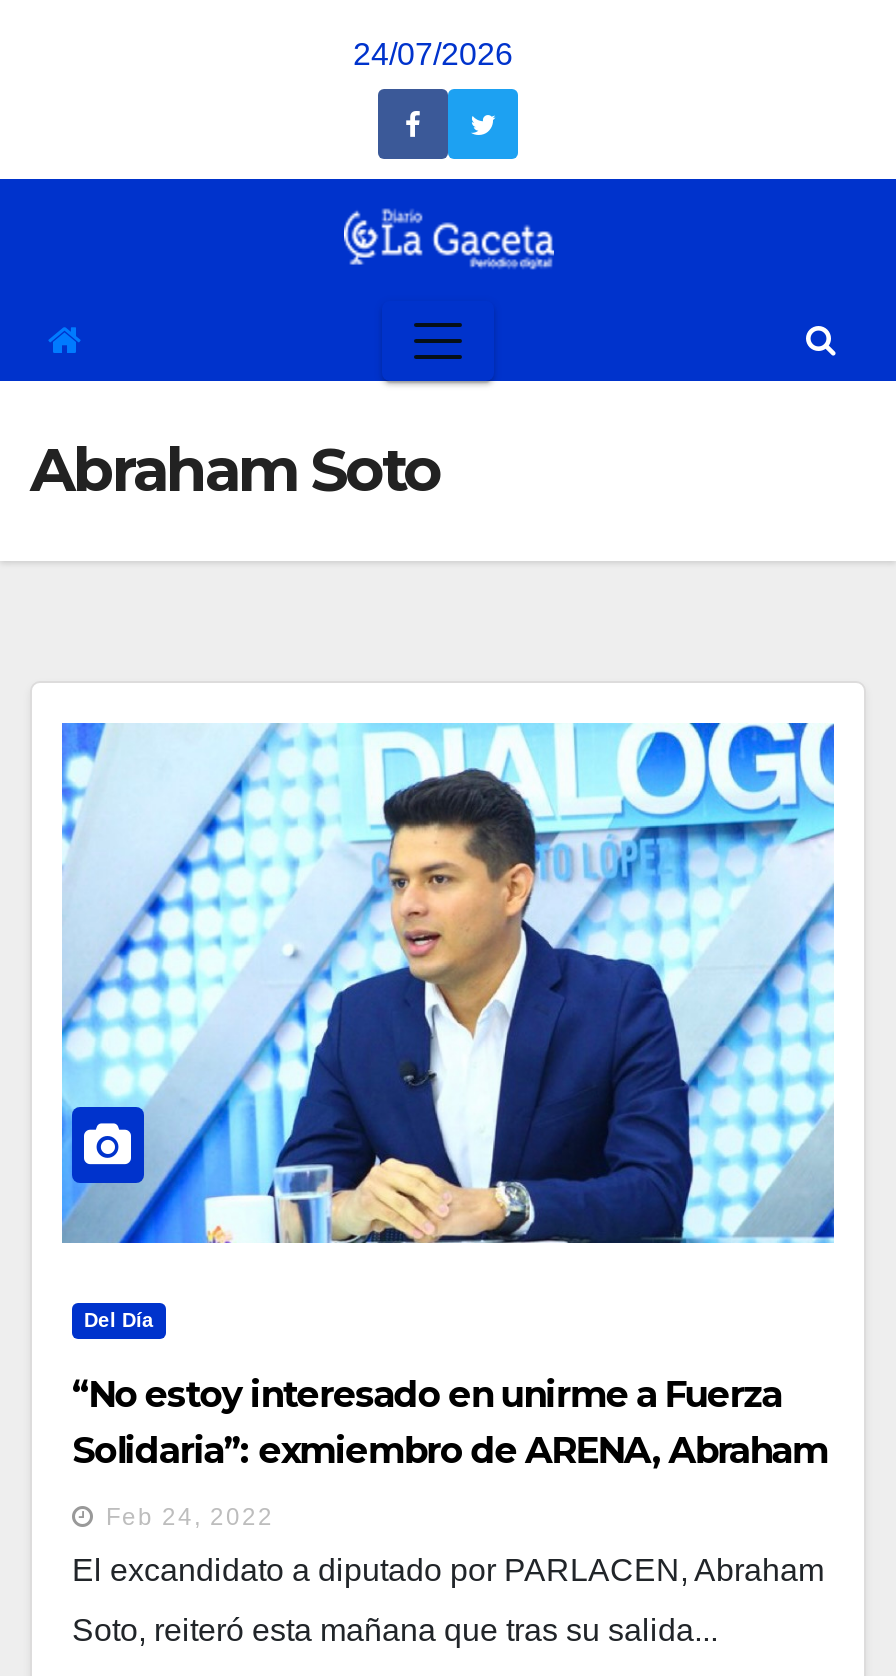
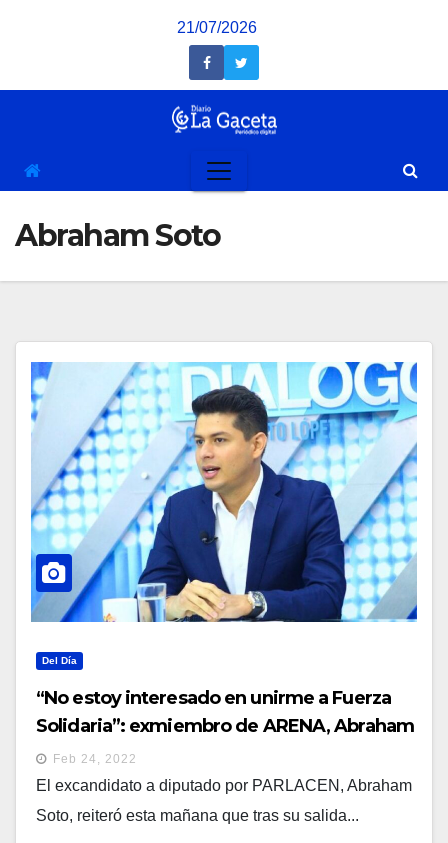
[353,37,513,71] 24/07/2026 -> [176,19,256,36] 21/07/2026

